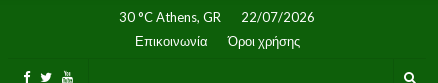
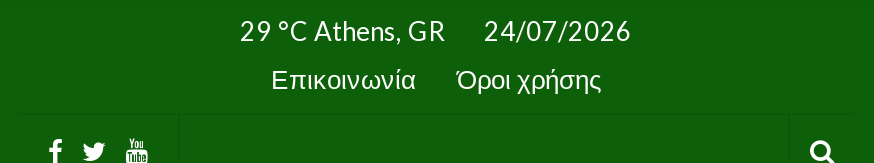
[119,9,221,25] 30 °C Athens, GR -> [240,15,444,47] 29 °C Athens, GR
[241,9,315,25] 22/07/2026 -> [484,15,632,47] 24/07/2026

